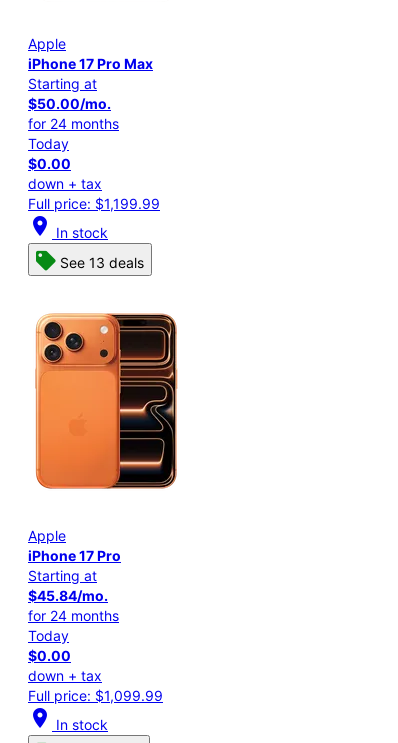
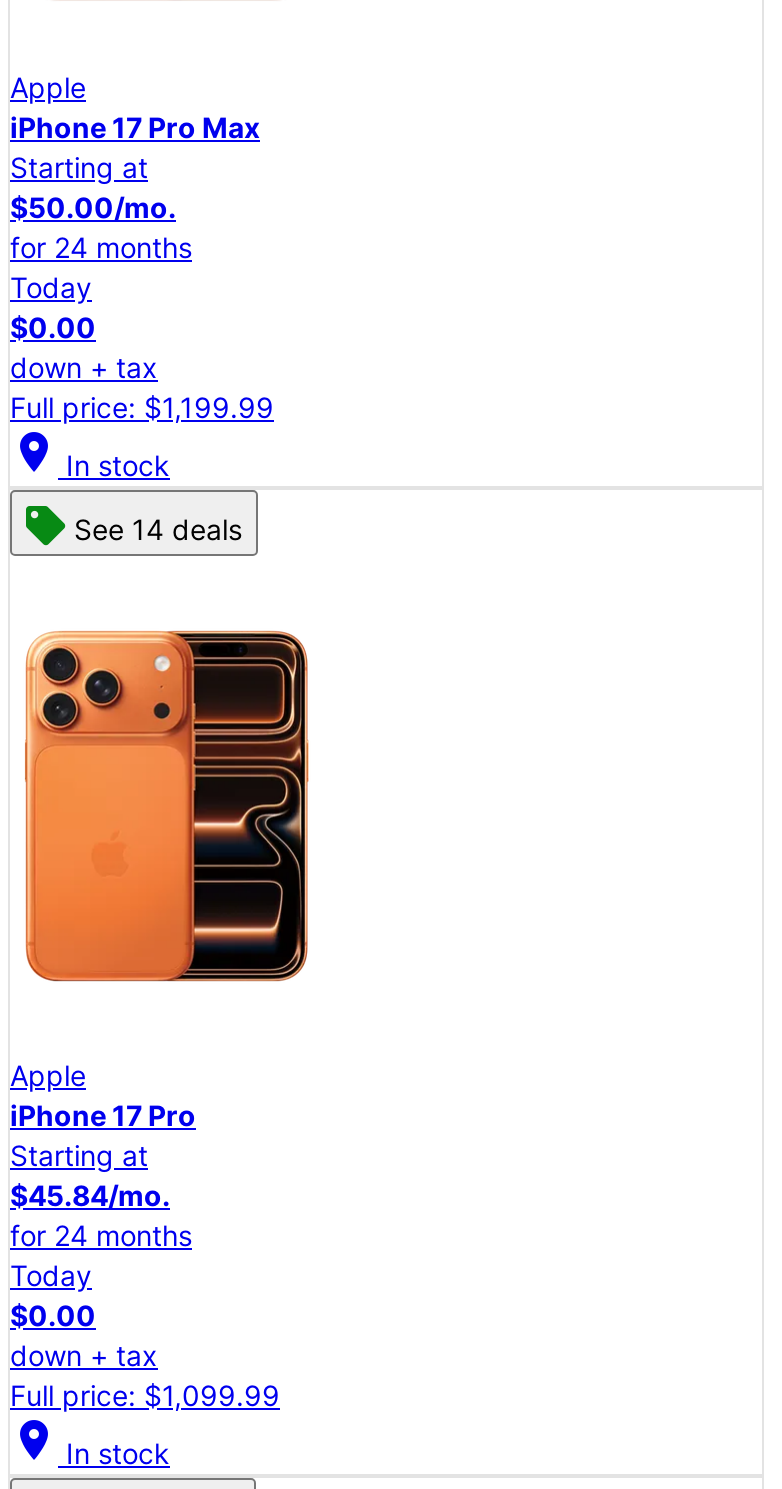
[60,254,144,271] See 13 deals -> [74,513,242,547] See 14 deals

